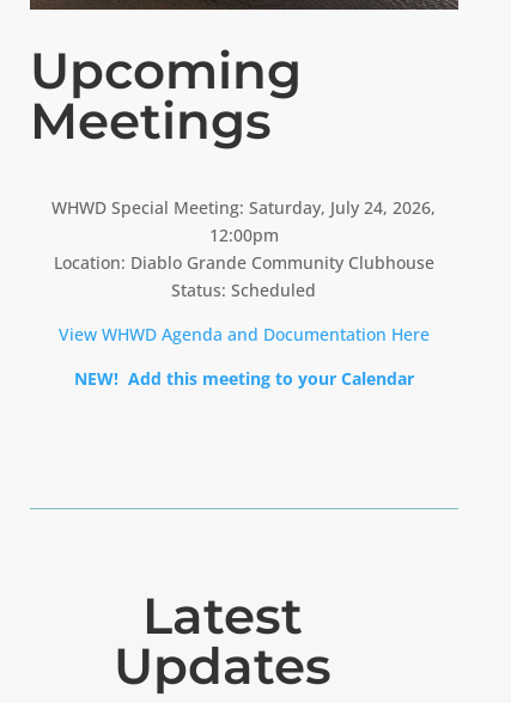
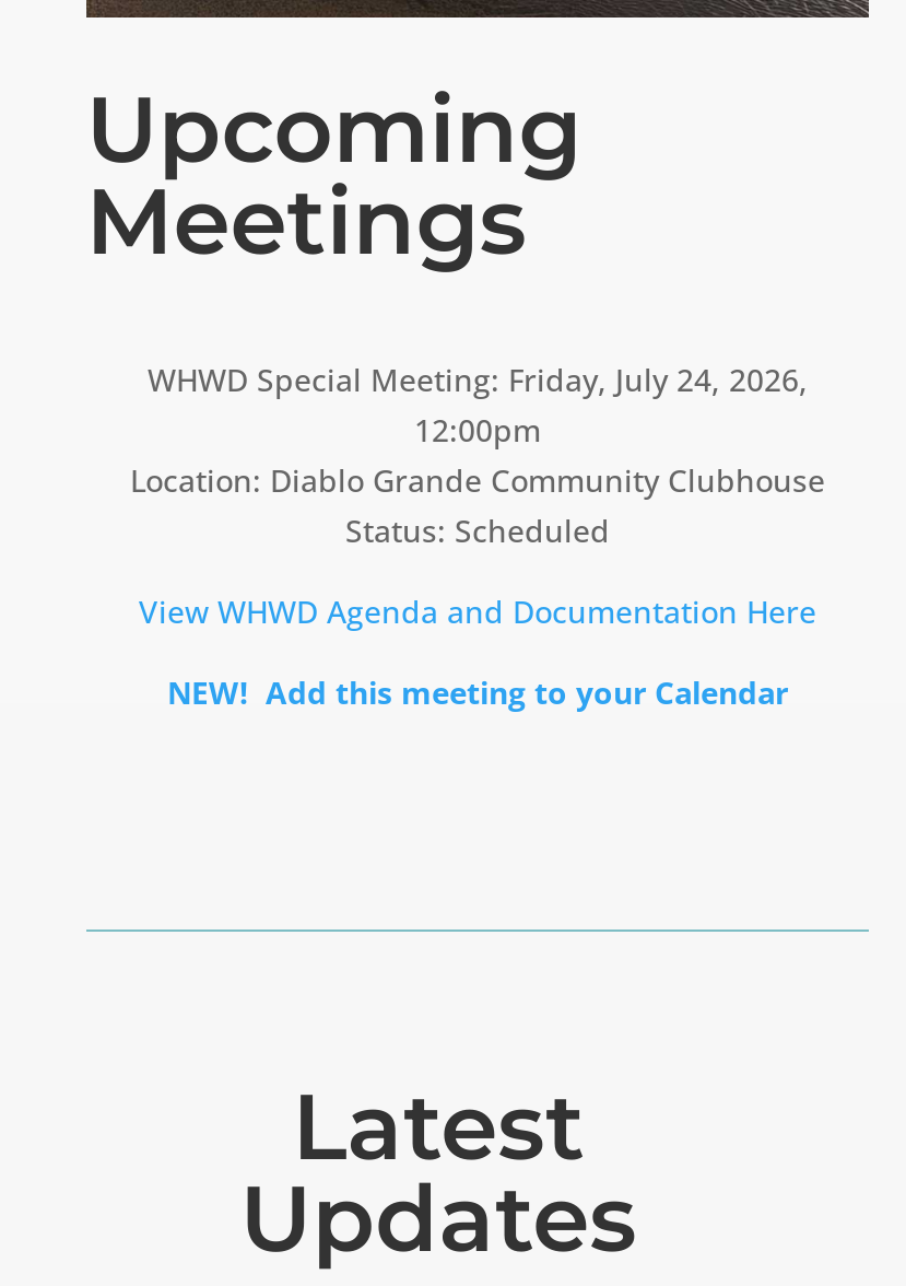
[52,196,436,219] WHWD Special Meeting: Saturday, July 24, 2026, -> [148,358,808,400] WHWD Special Meeting: Friday, July 24, 2026,

